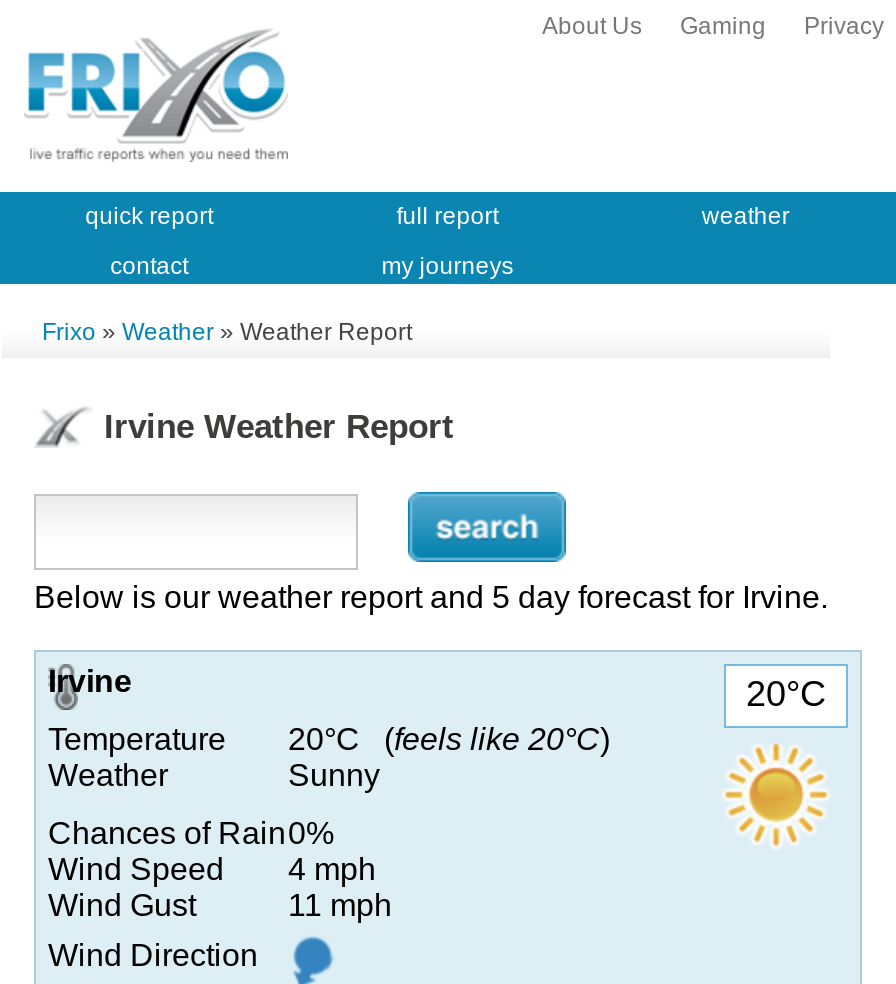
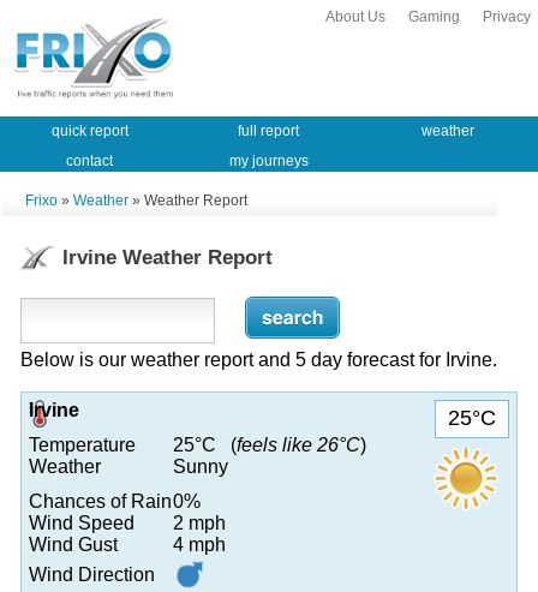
[746,674,826,714] 20°C -> [448,406,496,430] 25°C
[48,722,610,756] Temperature 20°C (feels like 20°C) -> [29,434,366,455] Temperature 25°C (feels like 26°C)
[48,852,376,886] Wind Speed 4 mph -> [29,513,226,533] Wind Speed 2 mph
[288,888,392,922] 11 mph -> [173,534,226,555] 4 mph

